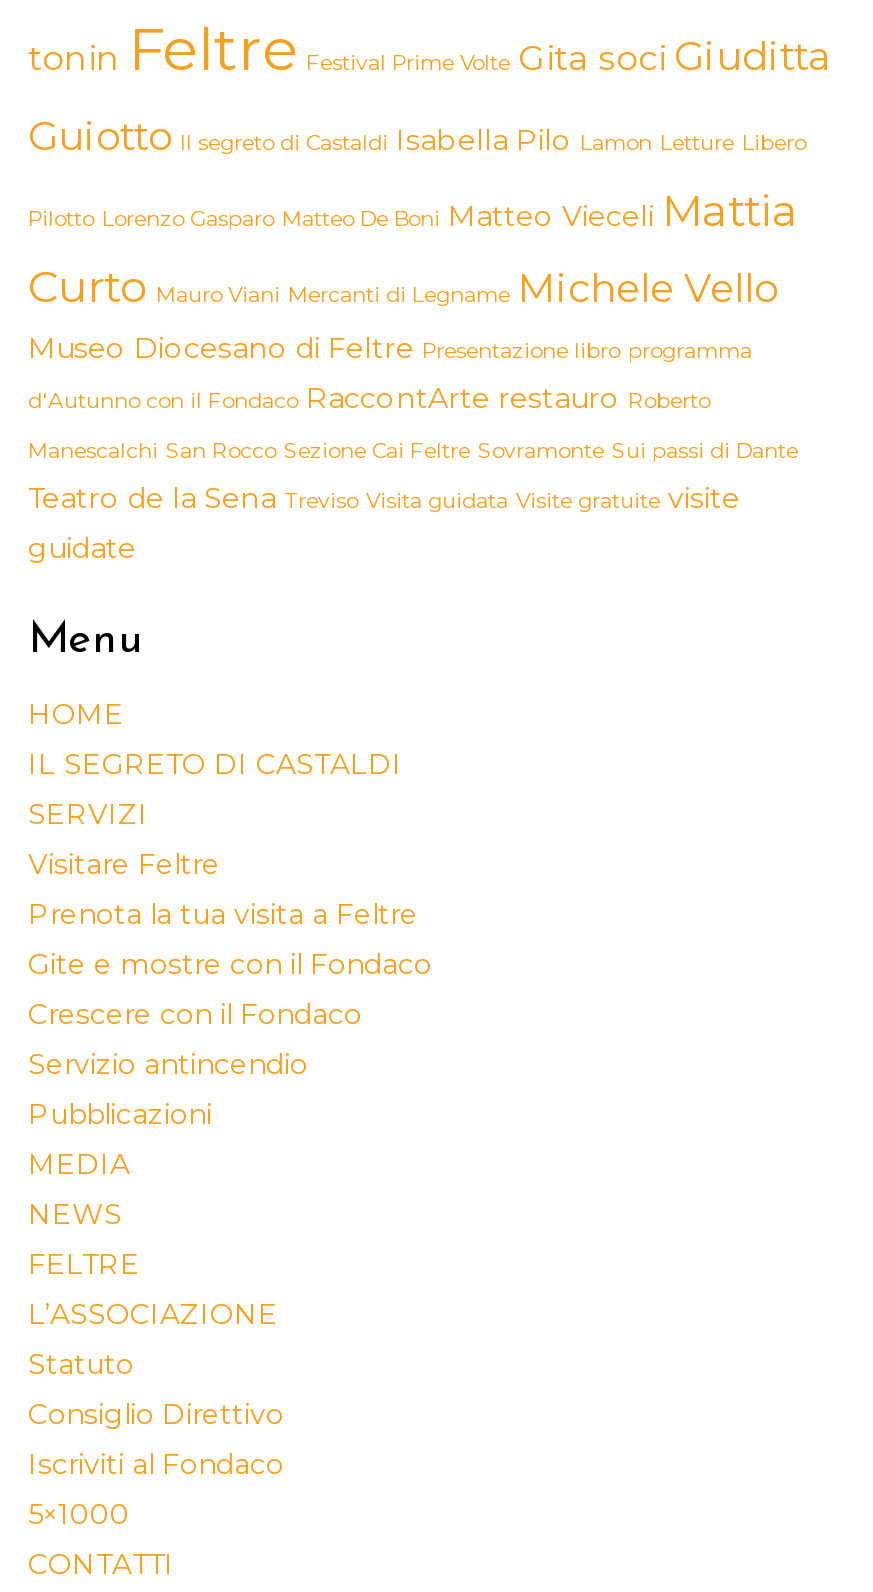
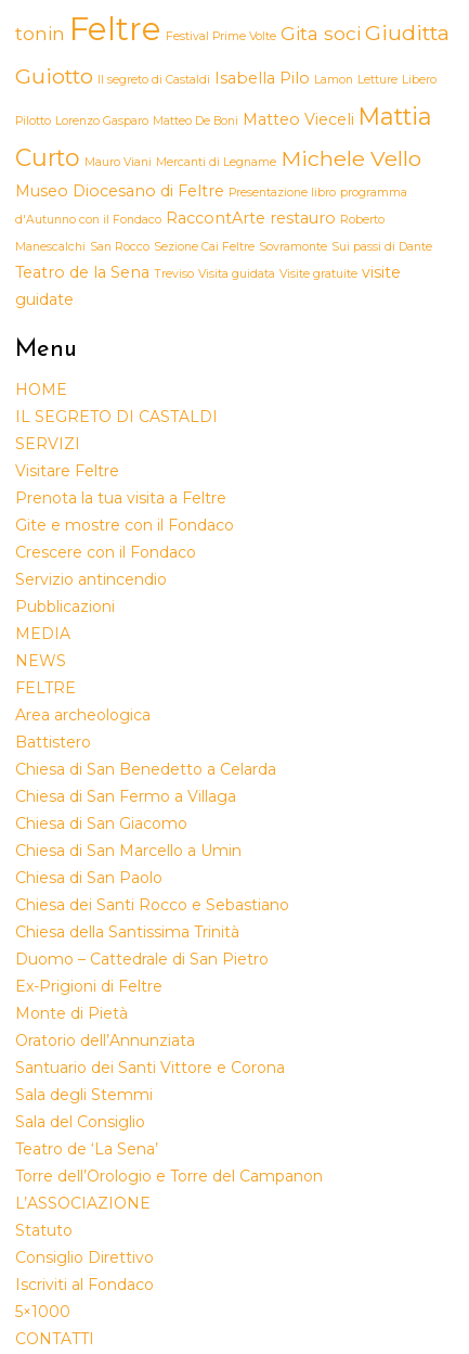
none -> [15,705,323,1186] Area archeologica | Battistero | Chiesa di San Benedetto a Celarda | Chiesa di San Fermo a Villaga | Chiesa di San Giacomo | Chiesa di San Marcello a Umin | Chiesa di San Paolo | Chiesa dei Santi Rocco e Sebastiano | Chiesa della Santissima Trinità | Duomo – Cattedrale di San Pietro | Ex-Prigioni di Feltre | Monte di Pietà | Oratorio dell’Annunziata | Santuario dei Santi Vittore e Corona | Sala degli Stemmi | Sala del Consiglio | Teatro de ‘La Sena’ | Torre dell’Orologio e Torre del Campanon

